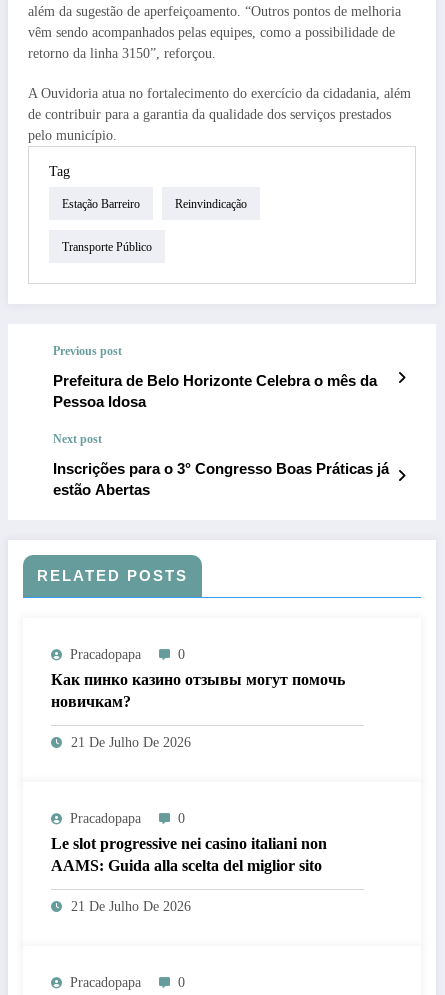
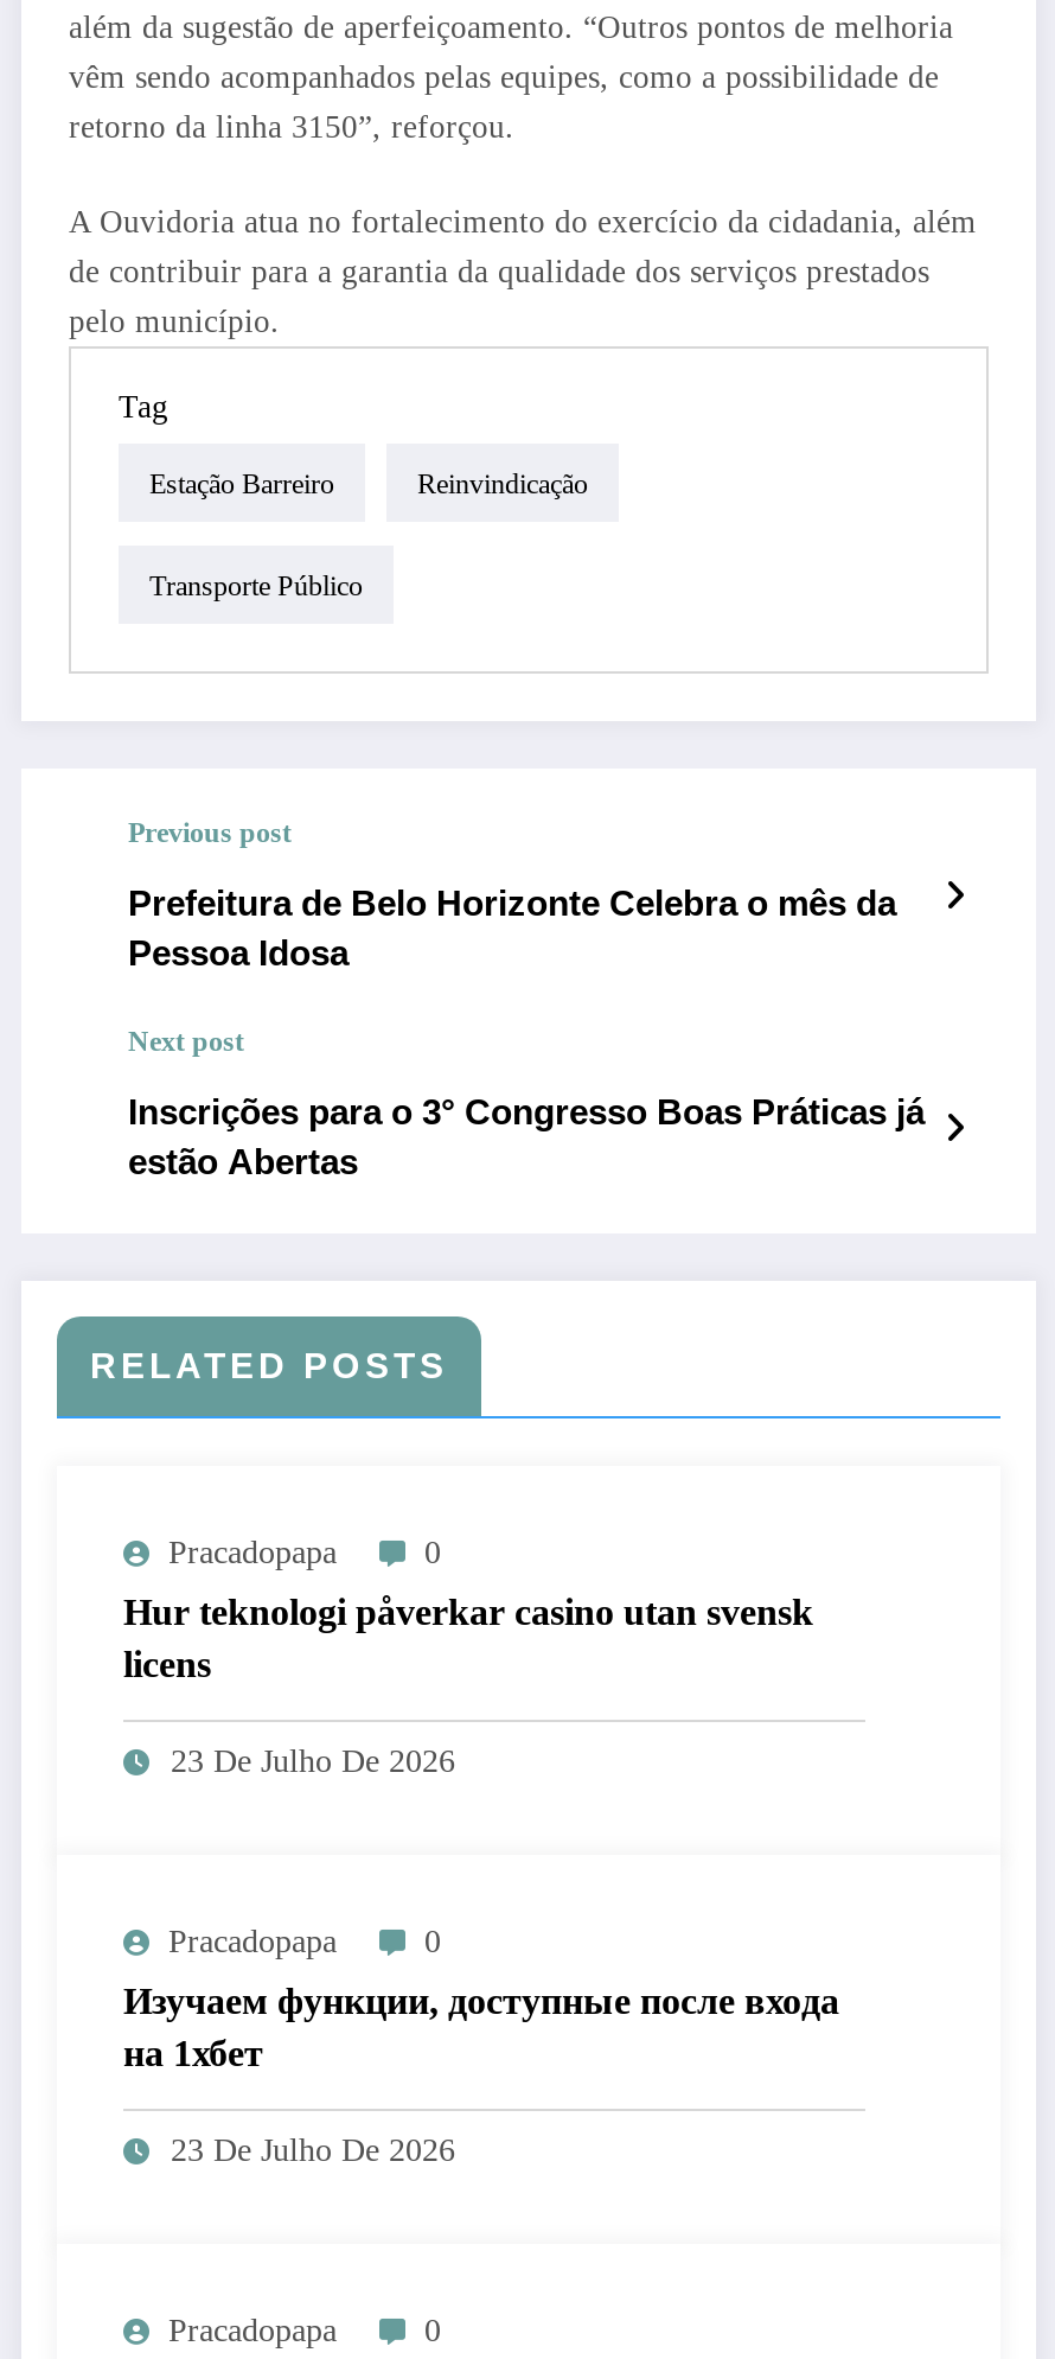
[51,671,345,710] Как пинко казино отзывы могут помочь | новичкам? -> [123,1591,813,1684] Hur teknologi påverkar casino utan svensk | licens
[71,735,191,750] 21 De Julho De 2026 -> [171,1743,455,1779] 23 De Julho De 2026
[51,835,327,874] Le slot progressive nei casino italiani non | AAMS: Guida alla scelta del miglior sito -> [123,1980,839,2073] Изучаем функции, доступные после входа | на 1хбет
[71,899,191,914] 21 De Julho De 2026 -> [171,2132,455,2168] 23 De Julho De 2026

